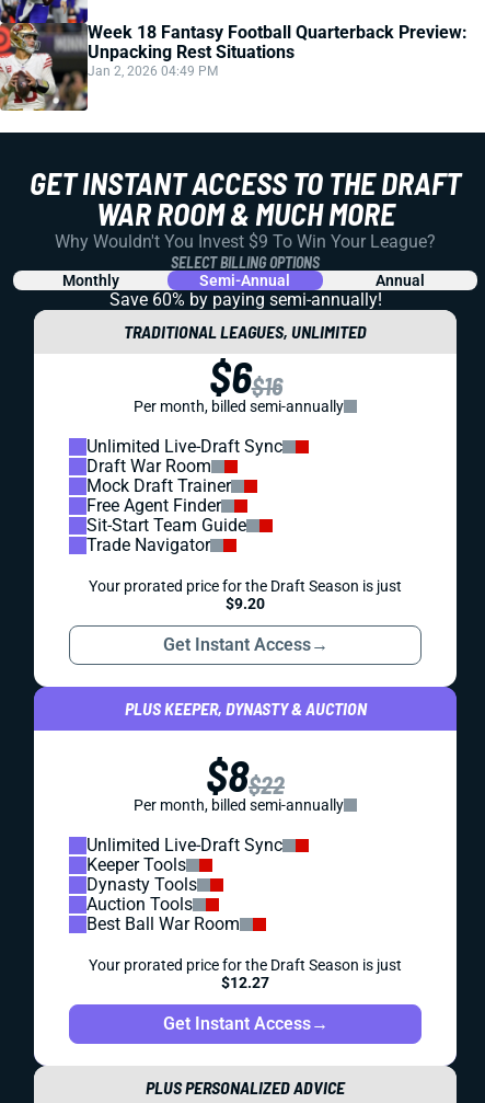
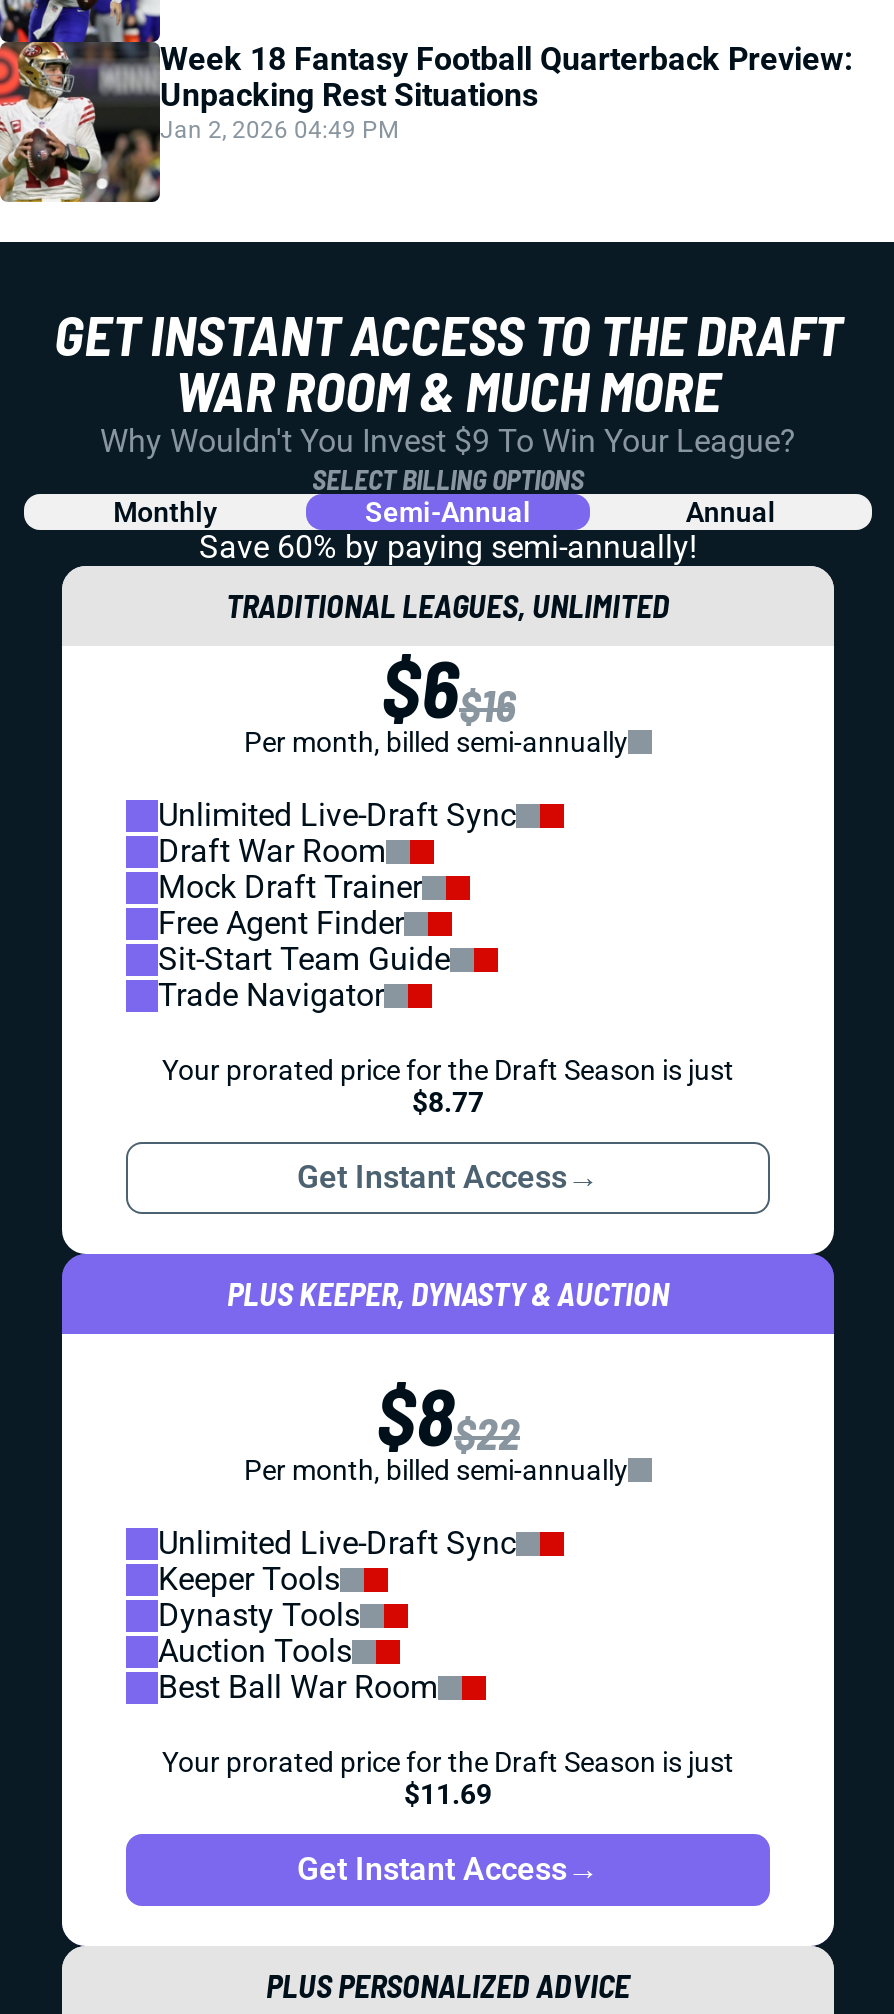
[226,595,265,612] $9.20 -> [412,1086,484,1118] $8.77
[221,974,269,991] $12.27 -> [404,1778,492,1810] $11.69

